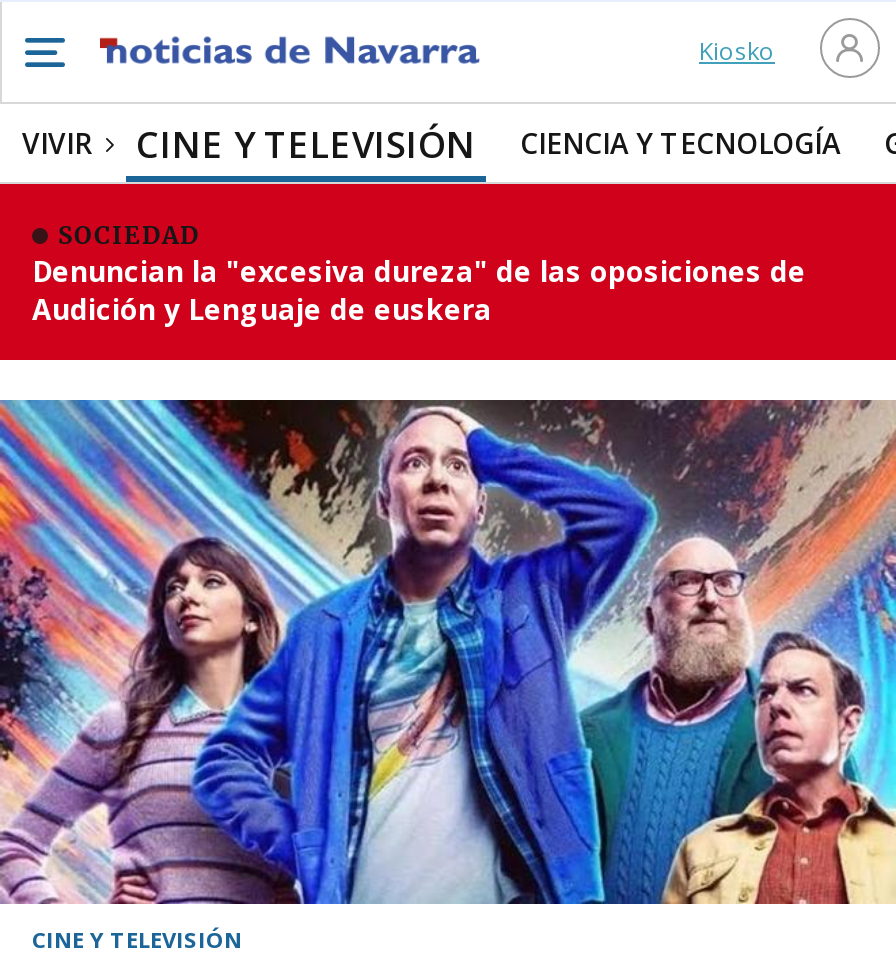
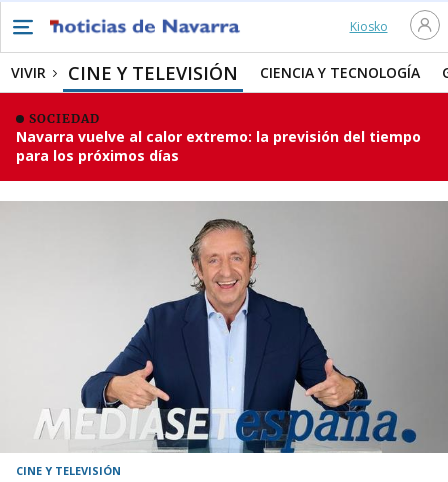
[32,252,806,328] Denuncian la "excesiva dureza" de las oposiciones de | Audición y Lenguaje de euskera -> [16,127,421,165] Navarra vuelve al calor extremo: la previsión del tiempo | para los próximos días
[6,398,890,906] [image] -> [3,201,445,453] [image]

